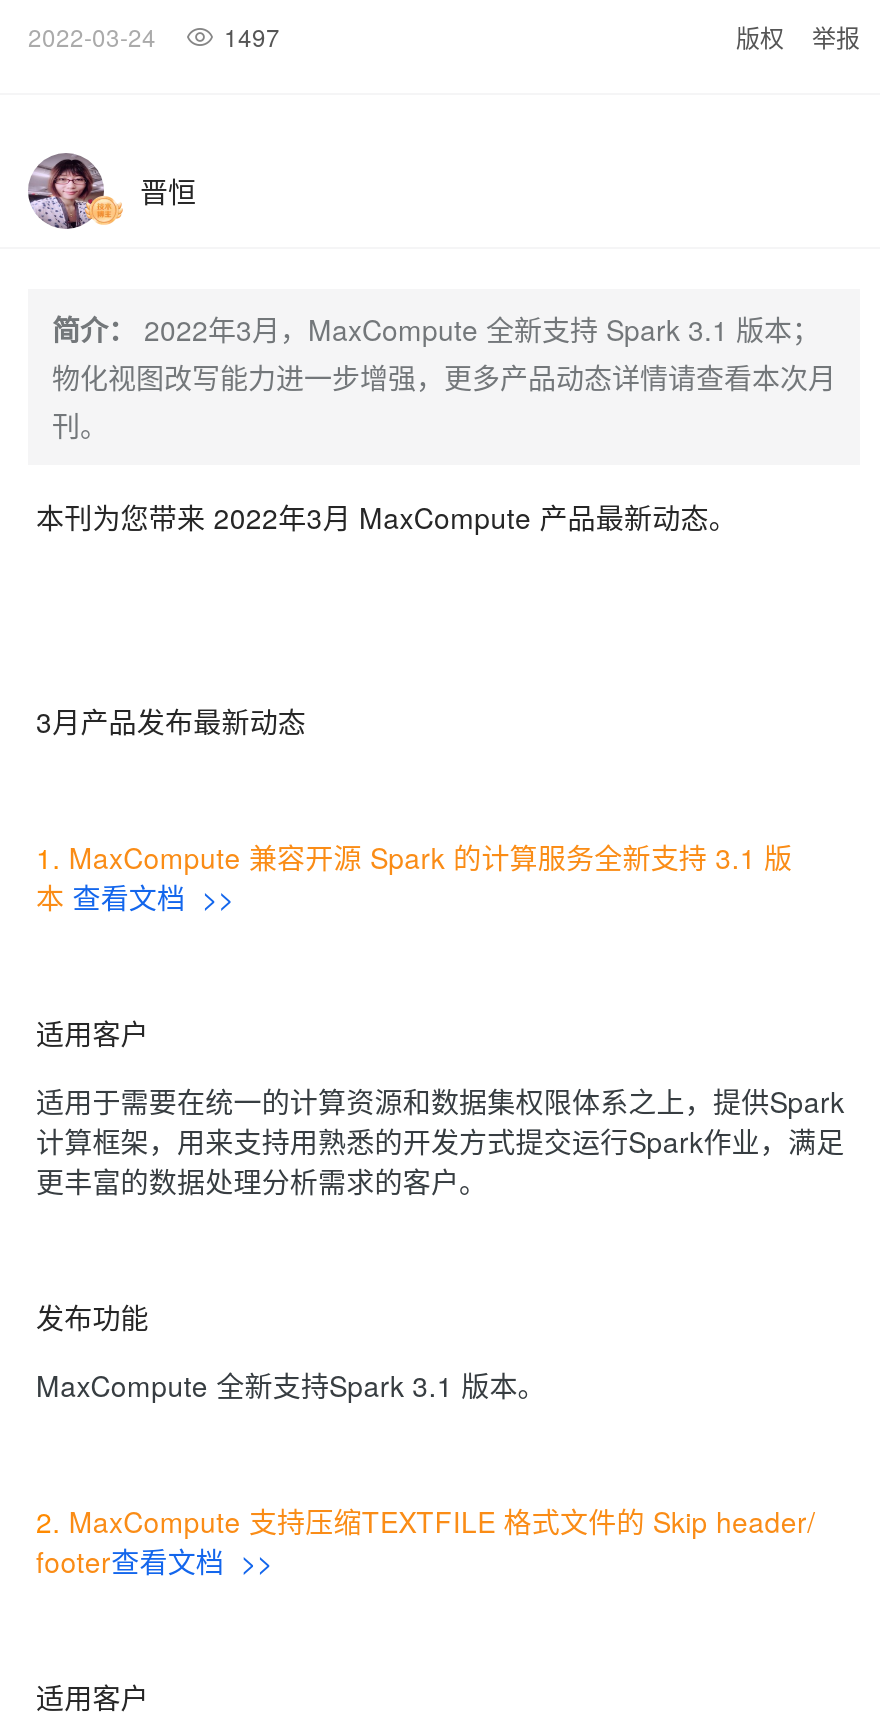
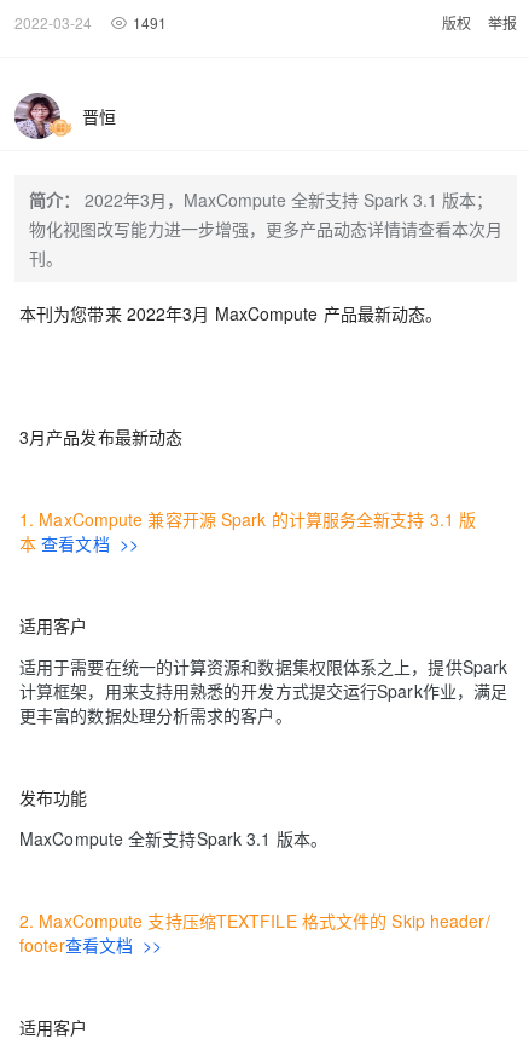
[28,19,280,53] 2022-03-24 1497 -> [14,12,167,33] 2022-03-24 1491

